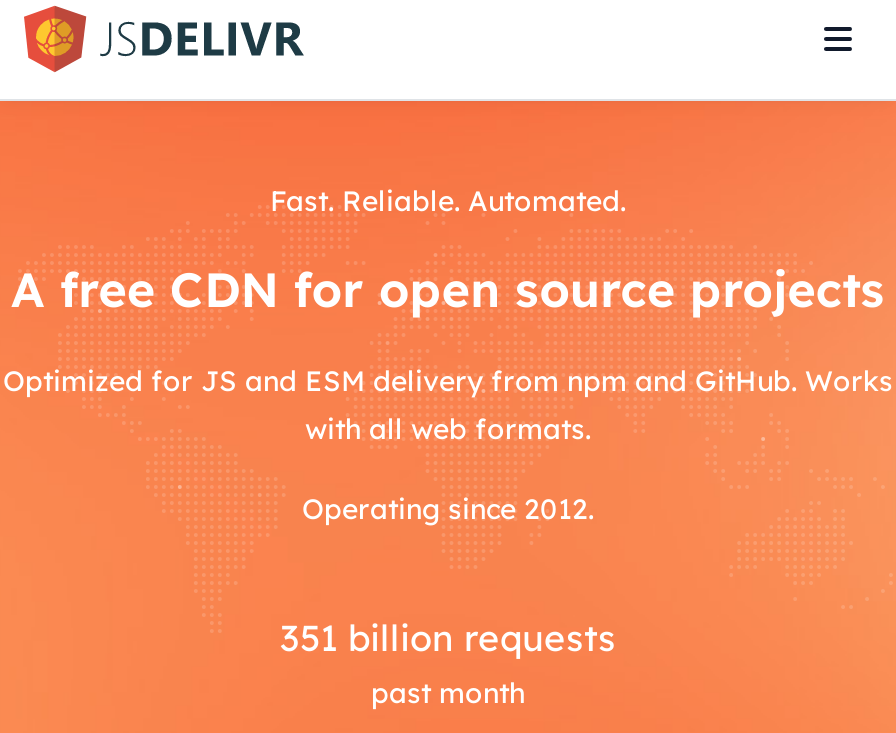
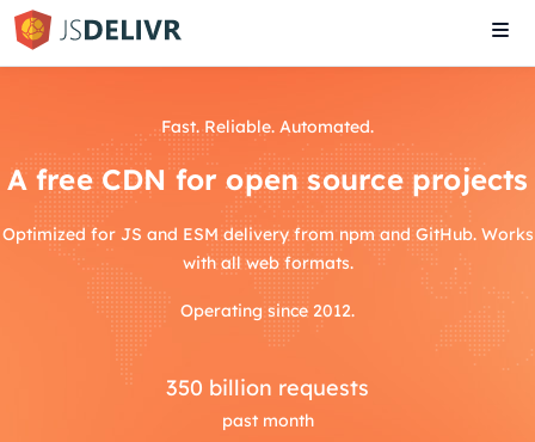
[280,615,616,661] 351 billion requests -> [166,374,369,401] 350 billion requests

